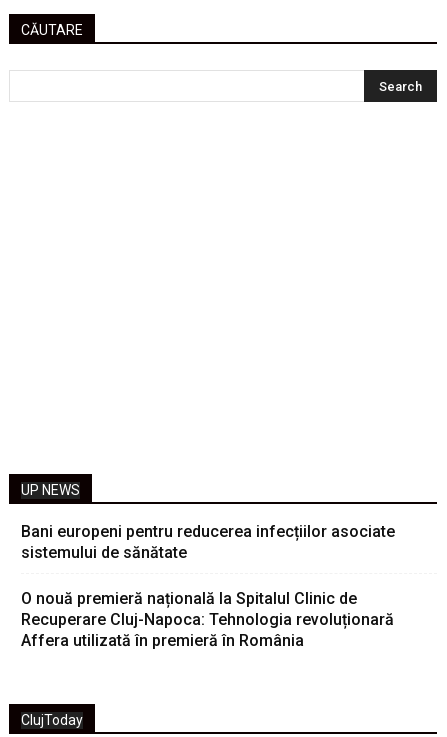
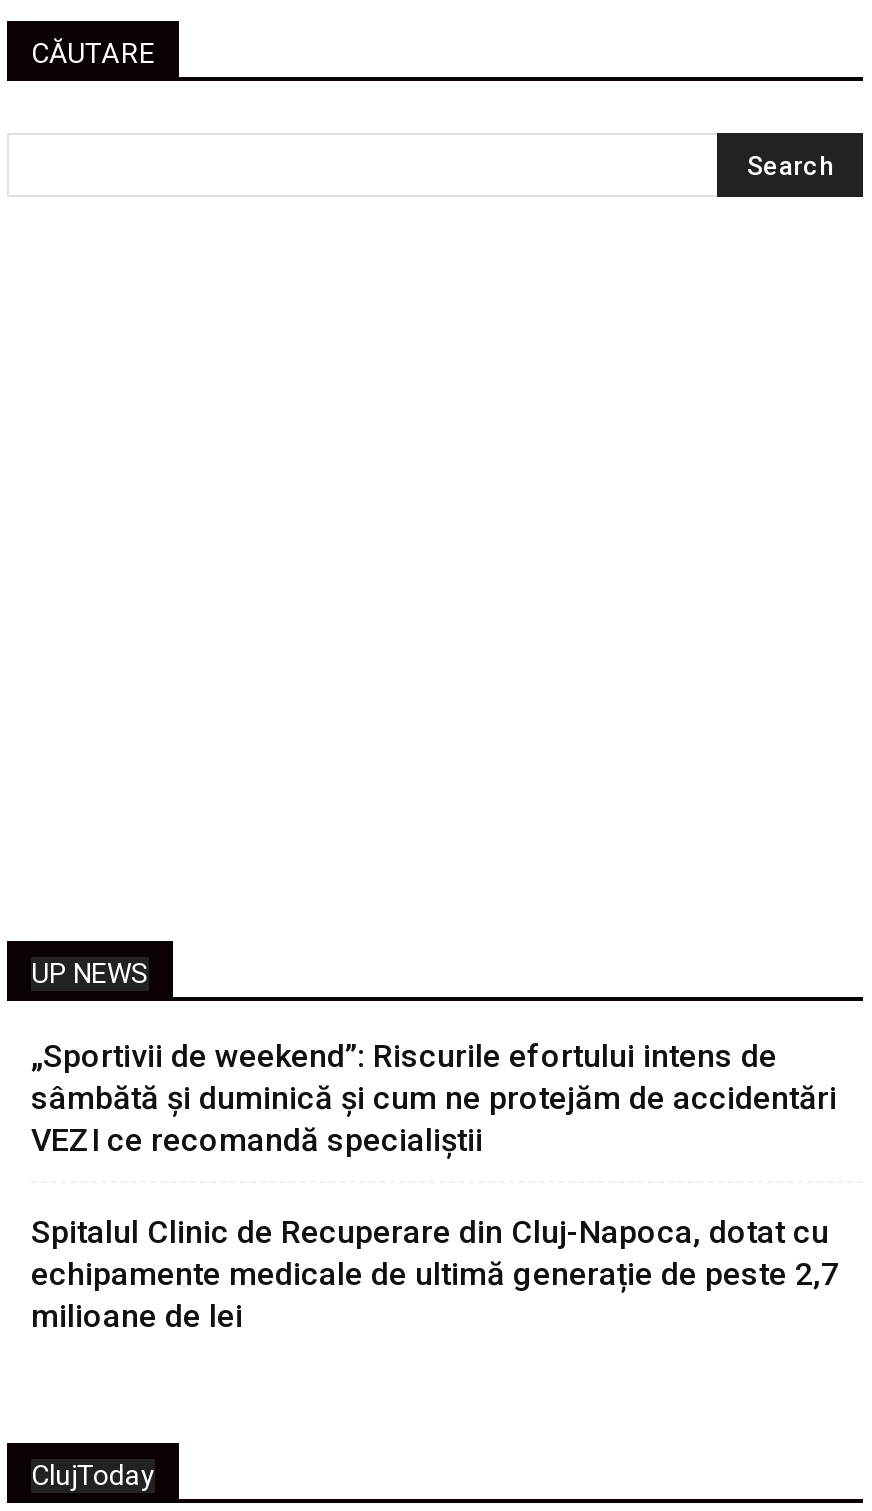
[21,522,395,562] Bani europeni pentru reducerea infecțiilor asociate | sistemului de sănătate -> [31,1037,837,1159] „Sportivii de weekend”: Riscurile efortului intens de | sâmbătă și duminică și cum ne protejăm de accidentări | VEZI ce recomandă specialiștii
[21,589,394,650] O nouă premieră națională la Spitalul Clinic de | Recuperare Cluj-Napoca: Tehnologia revoluționară | Affera utilizată în premieră în România -> [31,1213,839,1335] Spitalul Clinic de Recuperare din Cluj-Napoca, dotat cu | echipamente medicale de ultimă generație de peste 2,7 | milioane de lei

